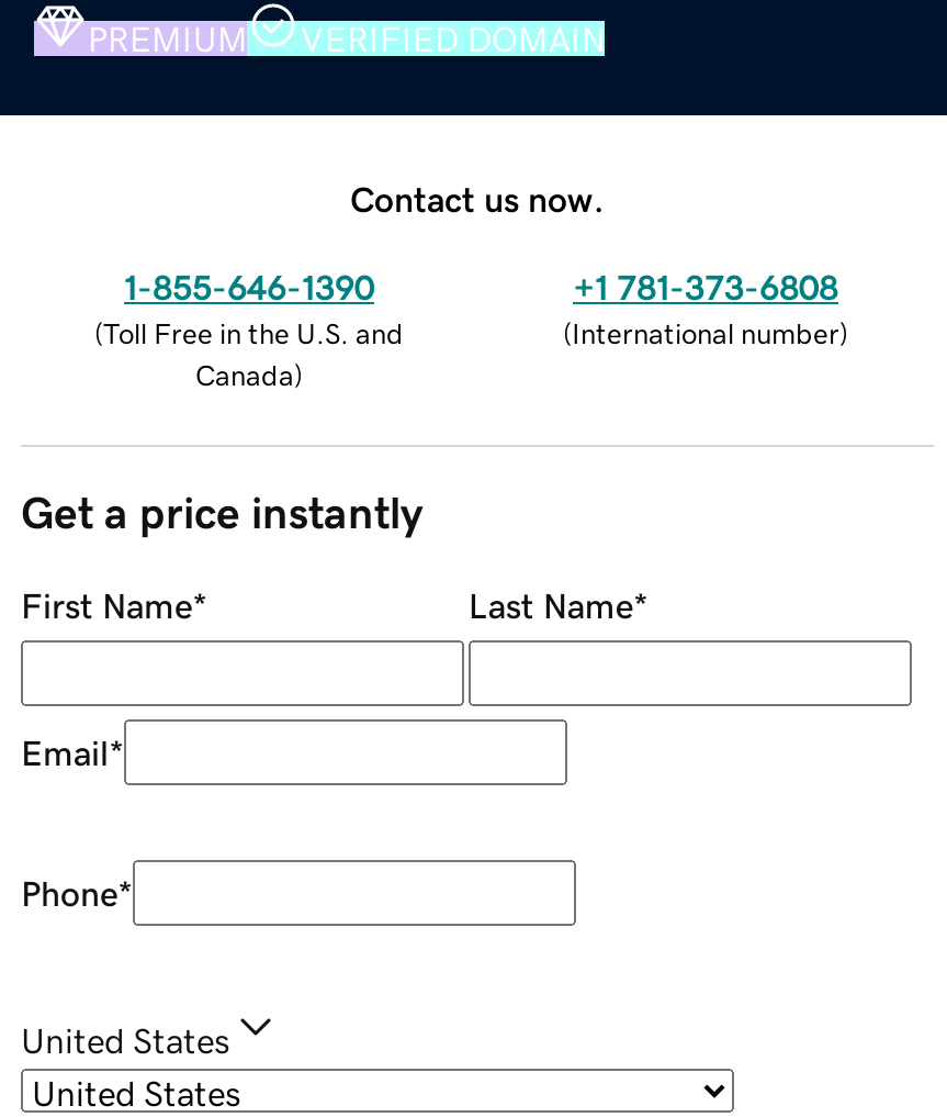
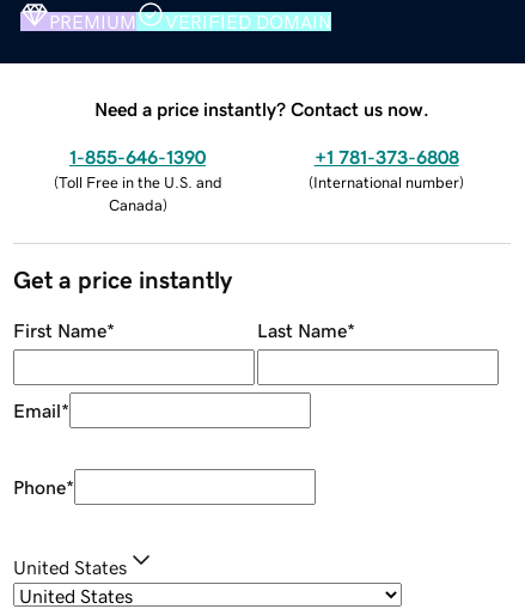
[350,180,605,215] Contact us now. -> [94,99,429,118] Need a price instantly? Contact us now.

